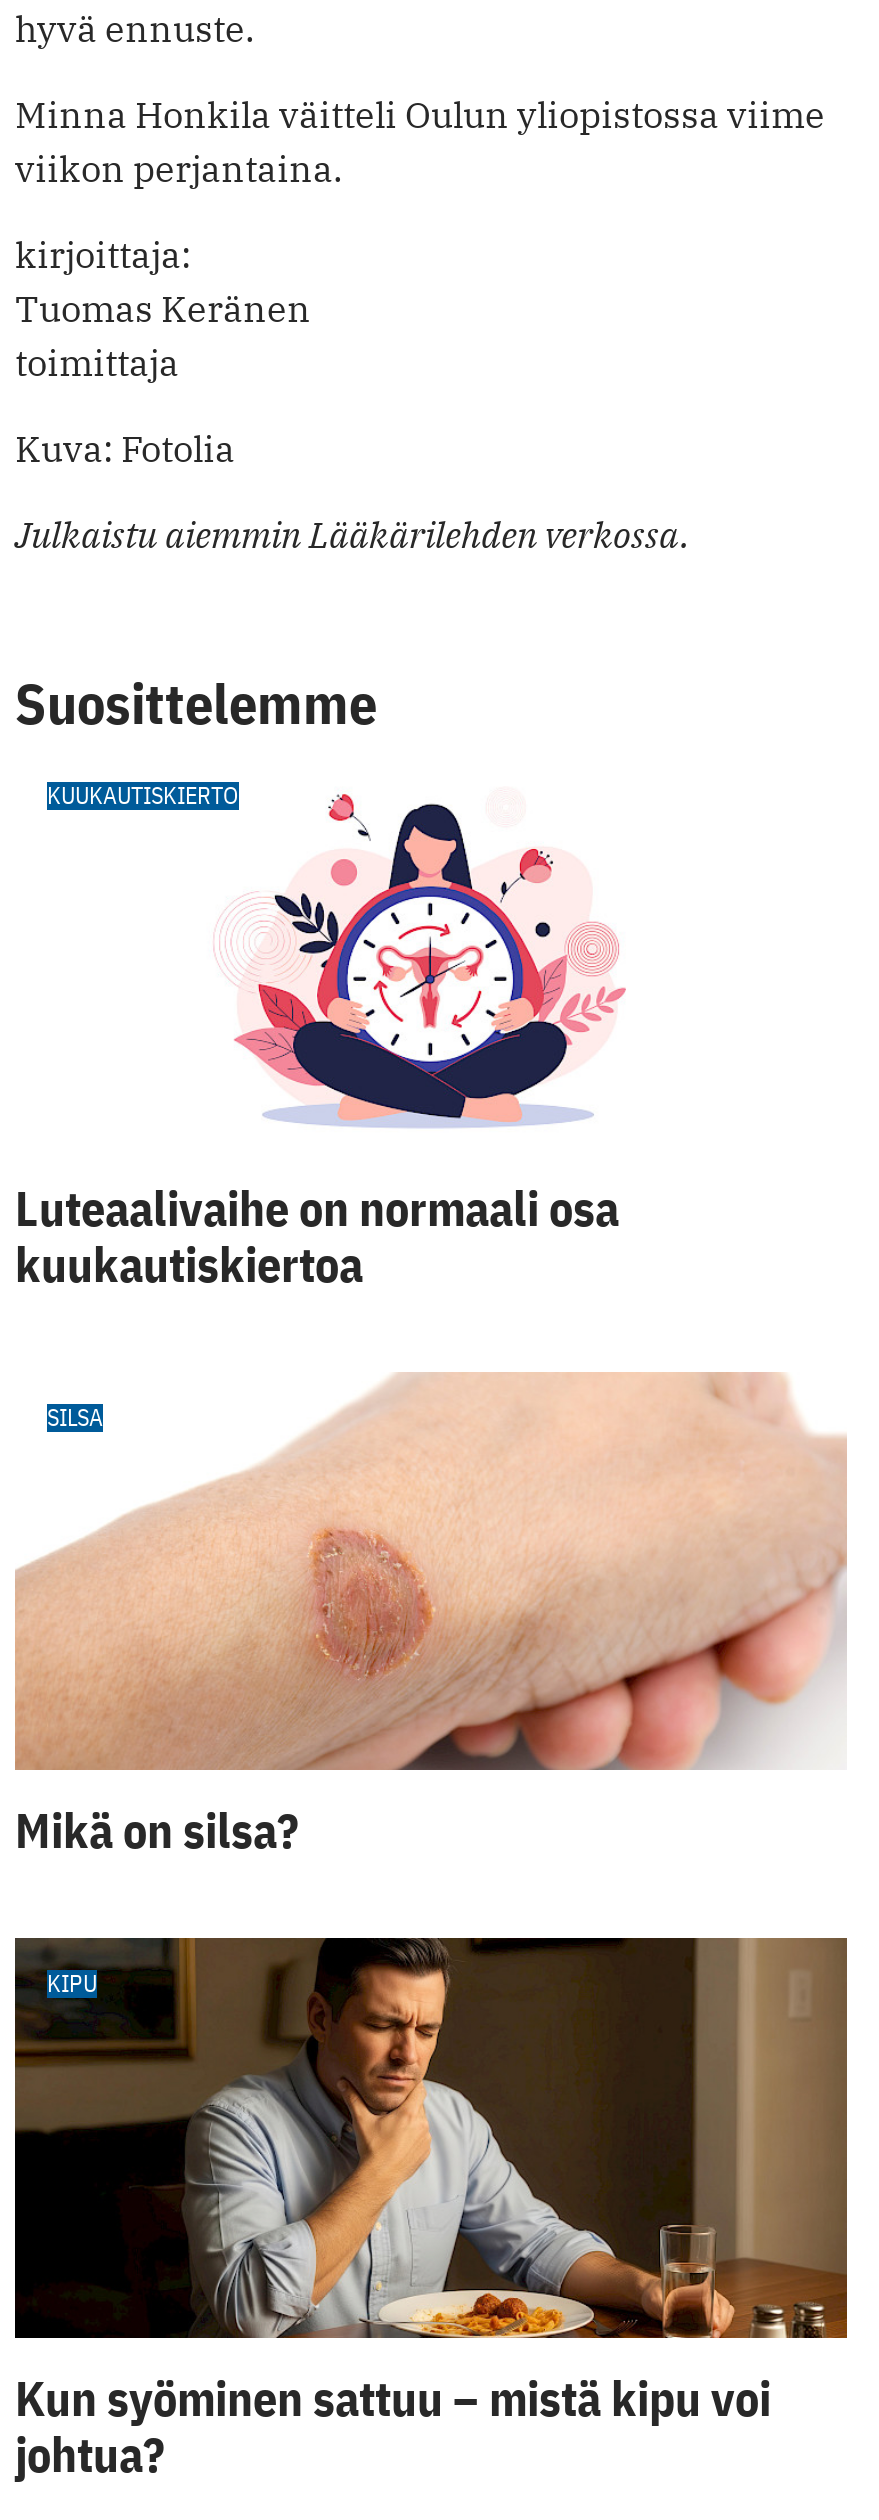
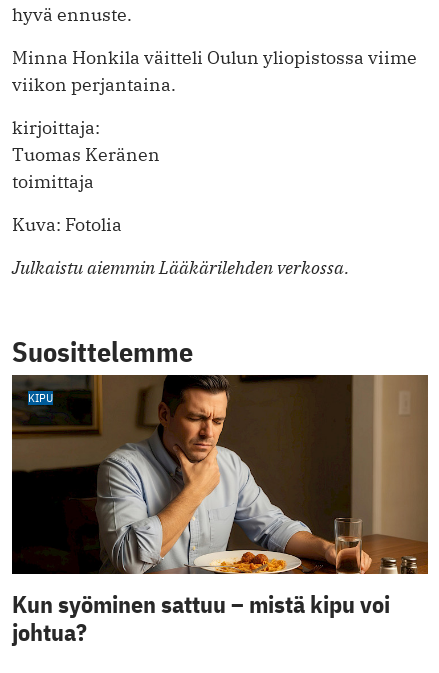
[47,779,627,1128] [image] | KUUKAUTISKIERTO -> none
[13,1176,849,1772] [image] | Luteaalivaihe on normaali osa | kuukautiskiertoa | SILSA -> none
[15,1799,299,1863] Mikä on silsa? -> none

